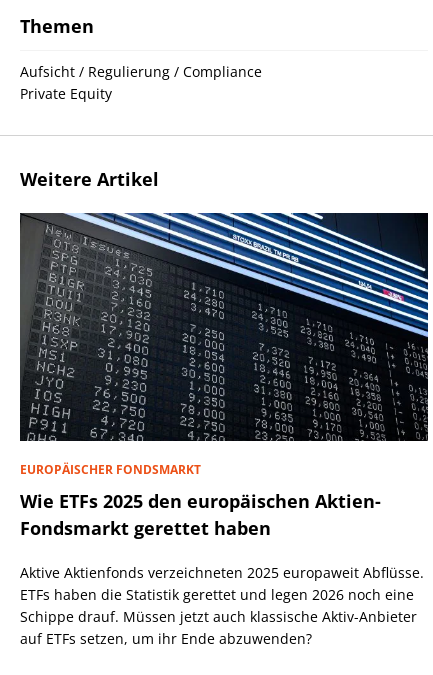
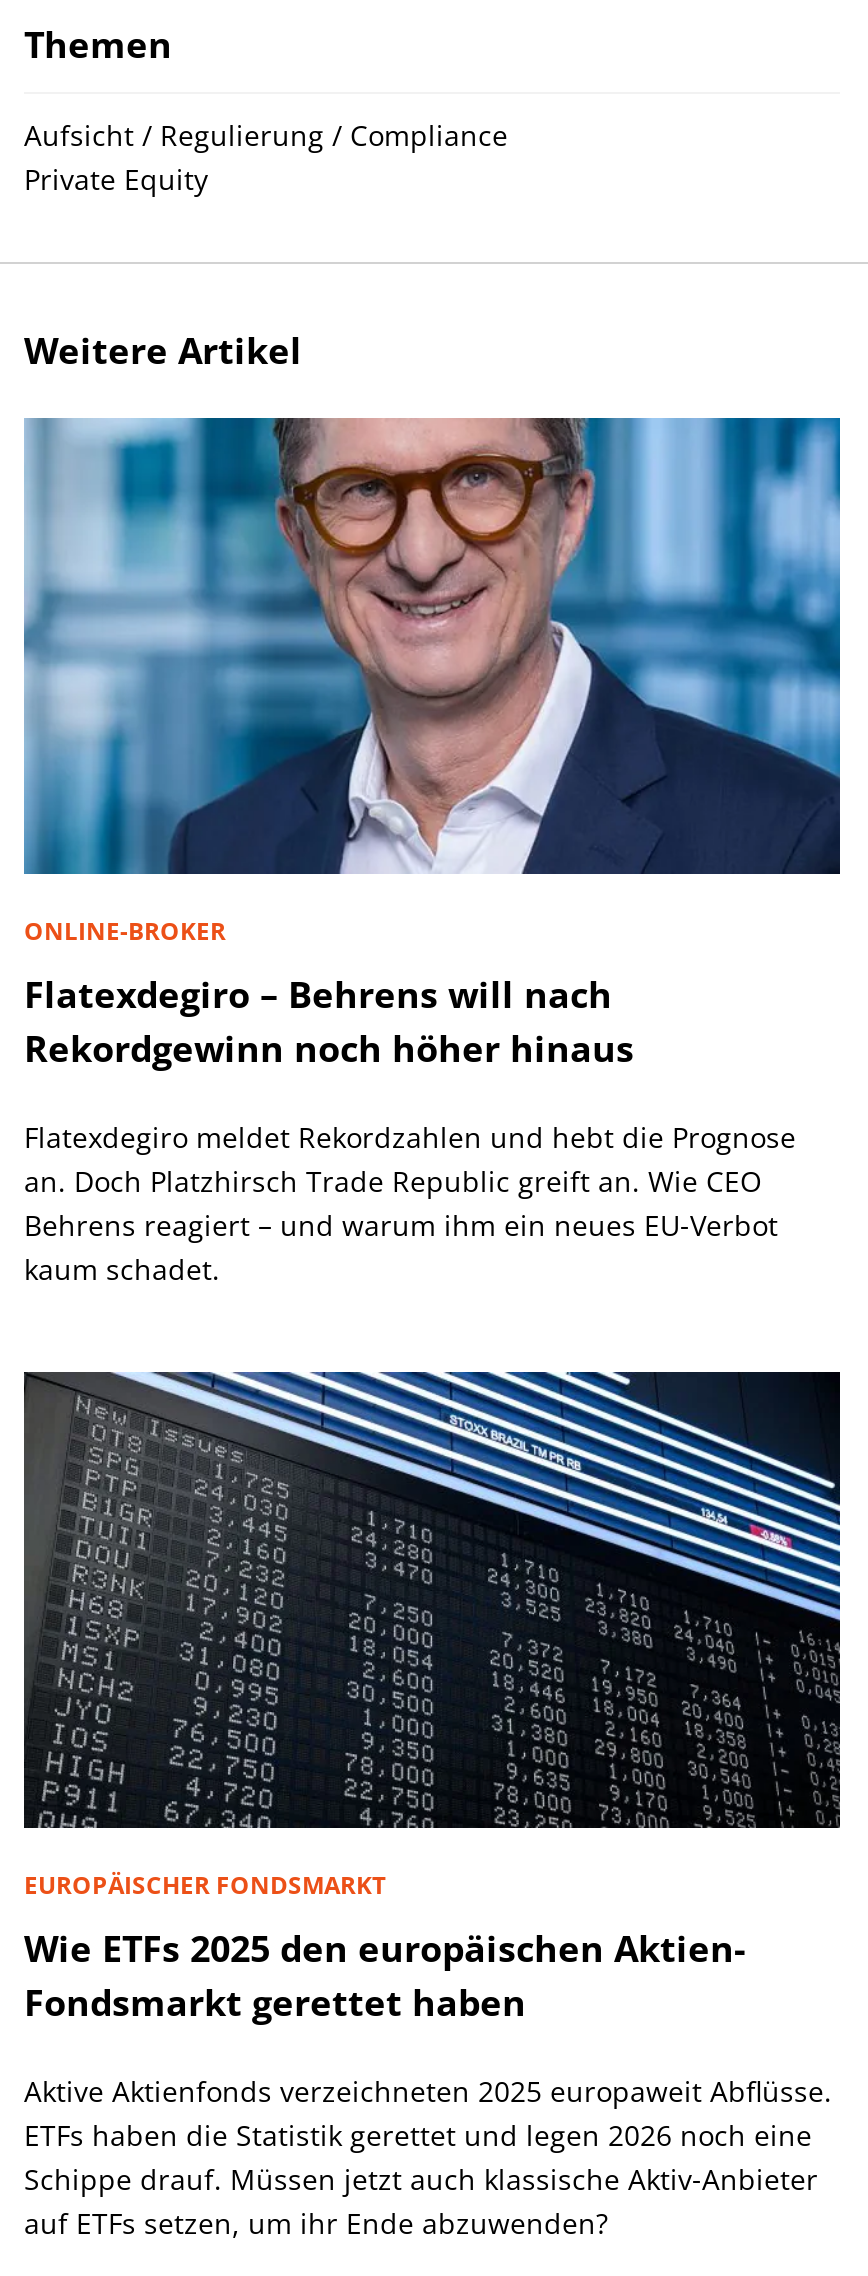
none -> [22,416,842,1288] [image] | ONLINE-BROKER | Flatexdegiro – Behrens will nach | Rekordgewinn noch höher hinaus | Flatexdegiro meldet Rekordzahlen und hebt die Prognose | an. Doch Platzhirsch Trade Republic greift an. Wie CEO | Behrens reagiert – und warum ihm ein neues EU-Verbot | kaum schadet.

